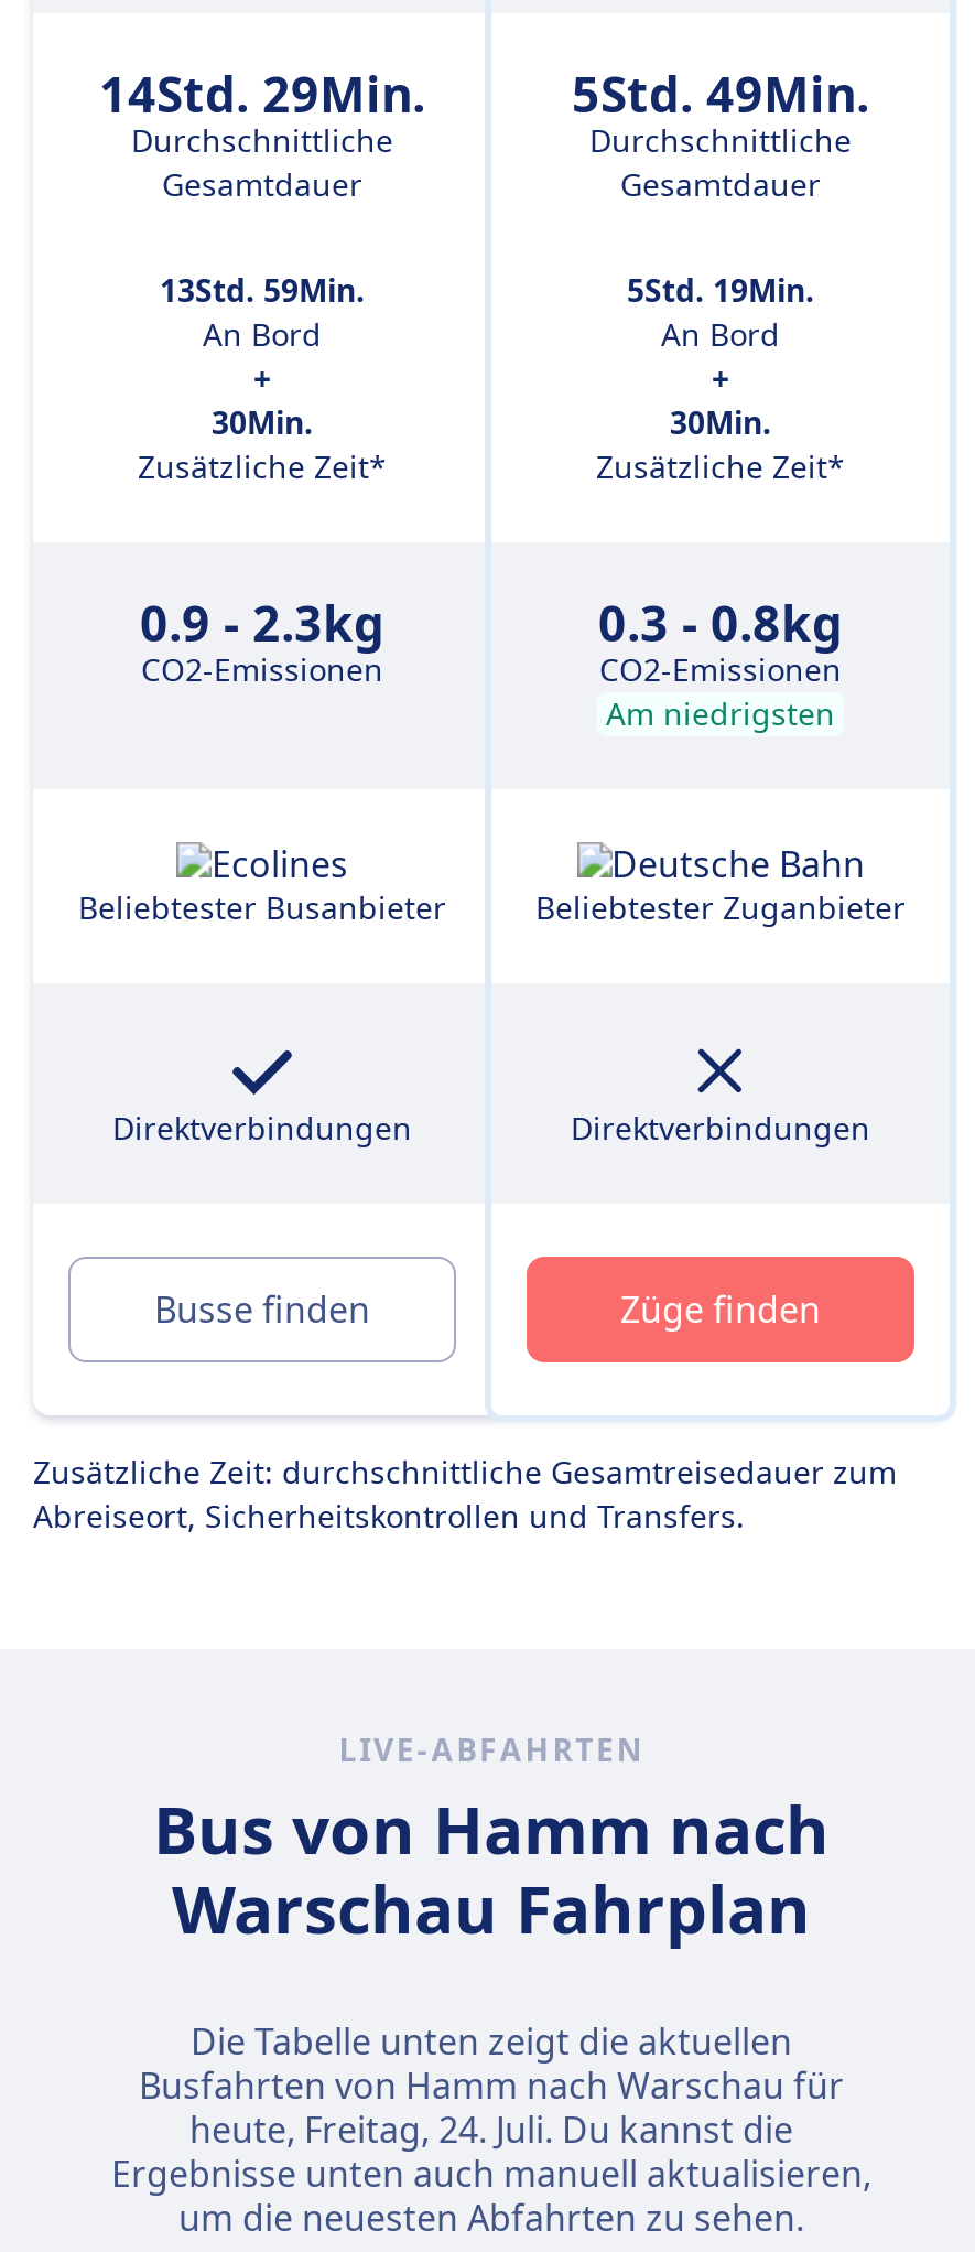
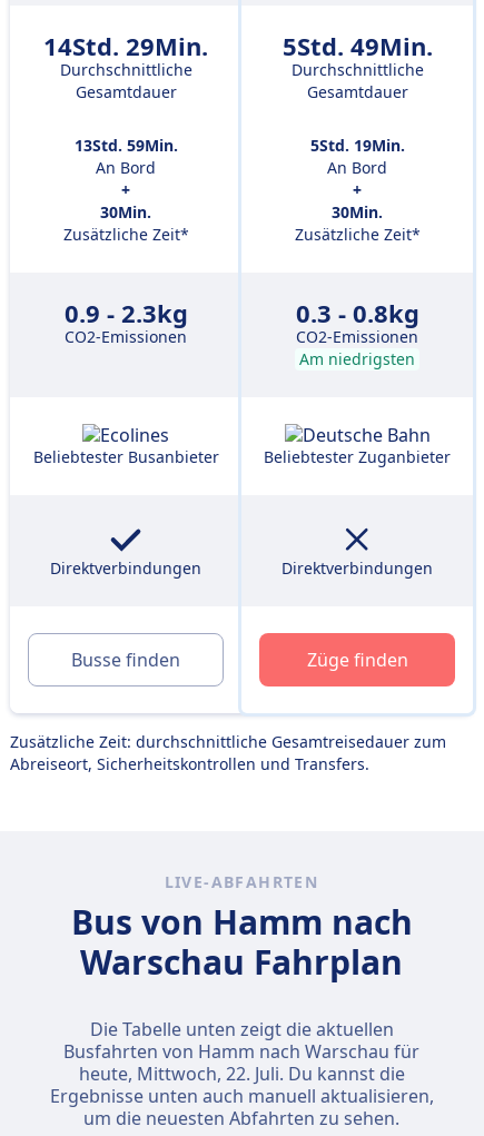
[189,2105,793,2154] heute, Freitag, 24. Juli. Du kannst die -> [78,1061,404,1086] heute, Mittwoch, 22. Juli. Du kannst die

